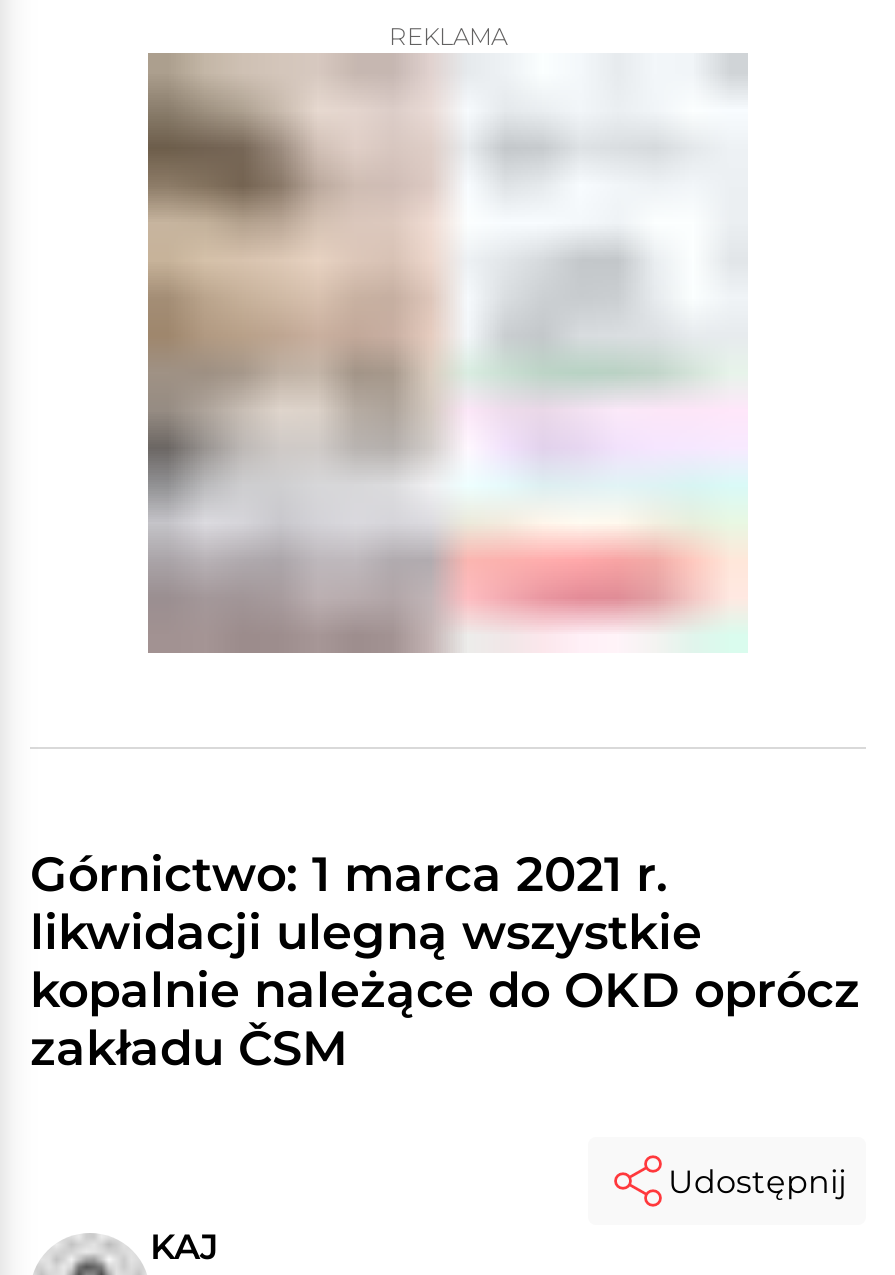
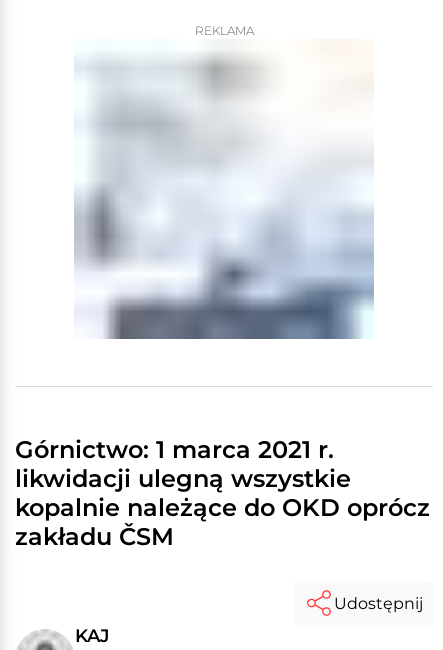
[146,51,748,655] [image] -> [74,39,375,340] [image]

